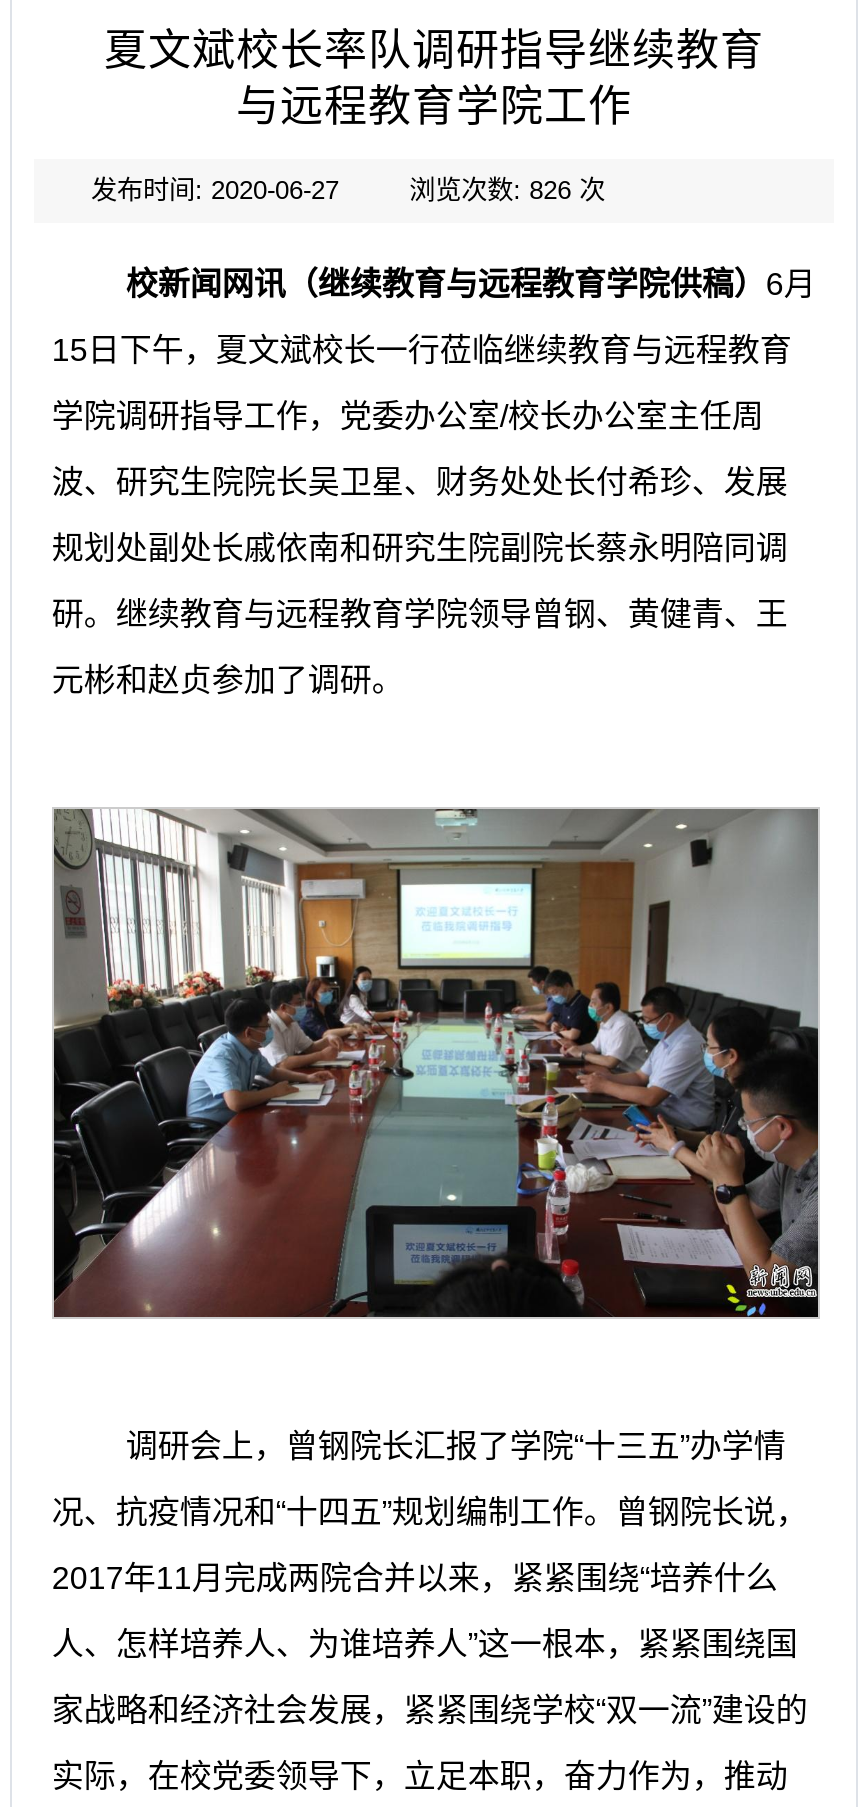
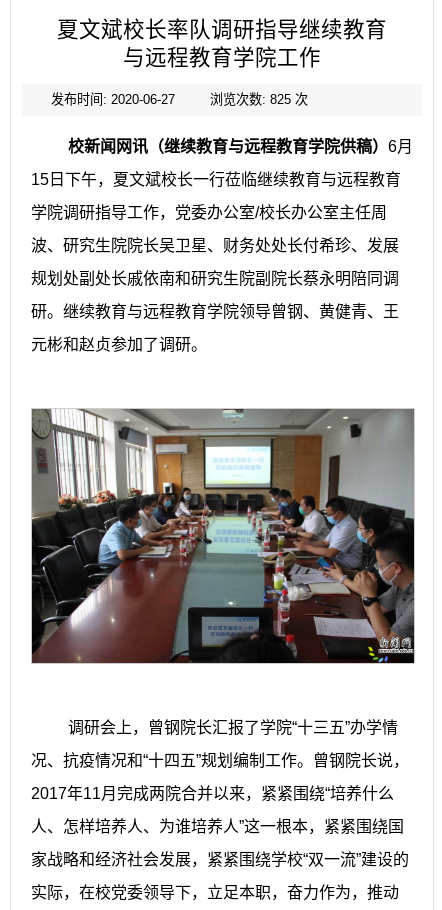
[409,175,605,205] 浏览次数: 826次 -> [210,92,308,107] 浏览次数: 825次

